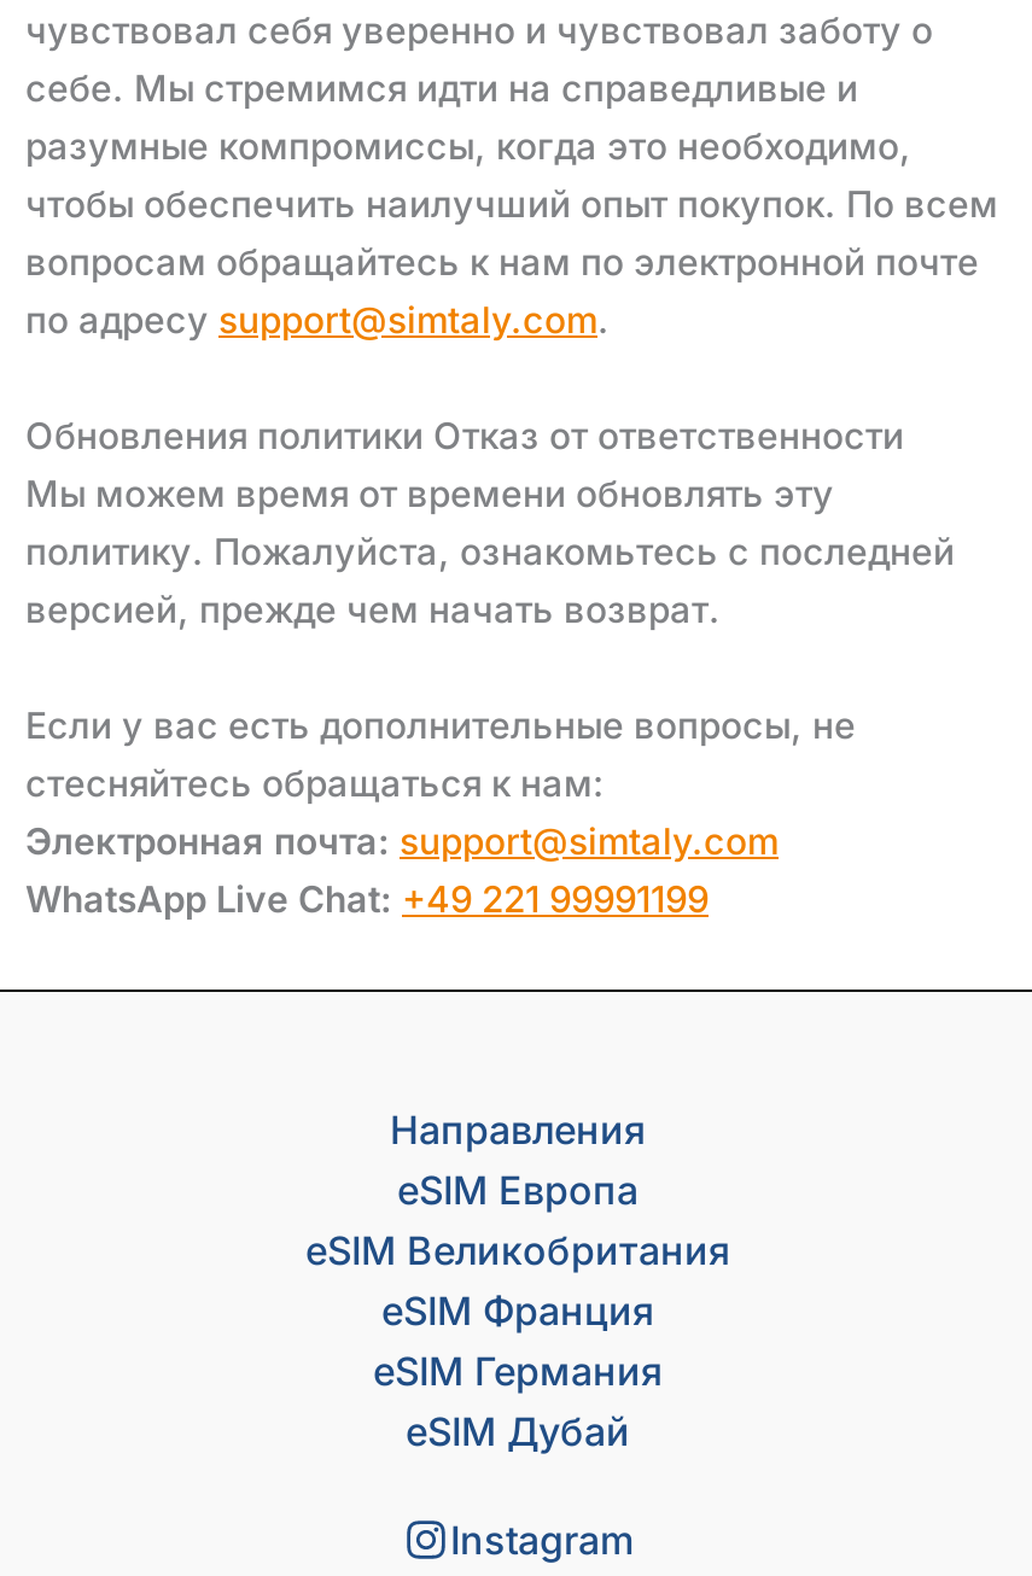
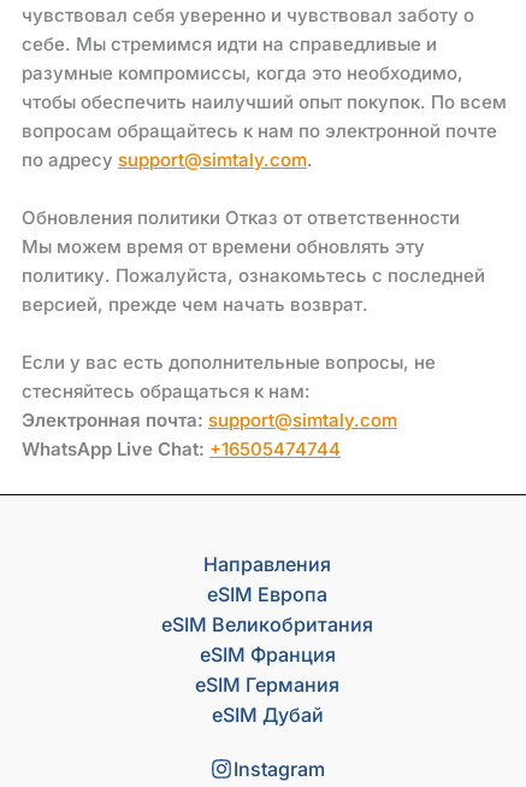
[25,876,709,922] WhatsApp Live Chat: +49 221 99991199 -> [22,437,341,460] WhatsApp Live Chat: +16505474744

